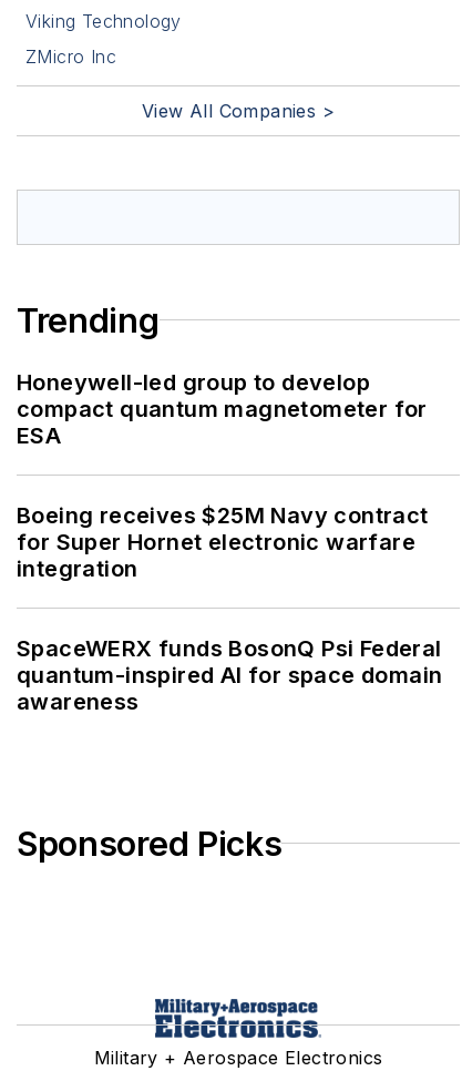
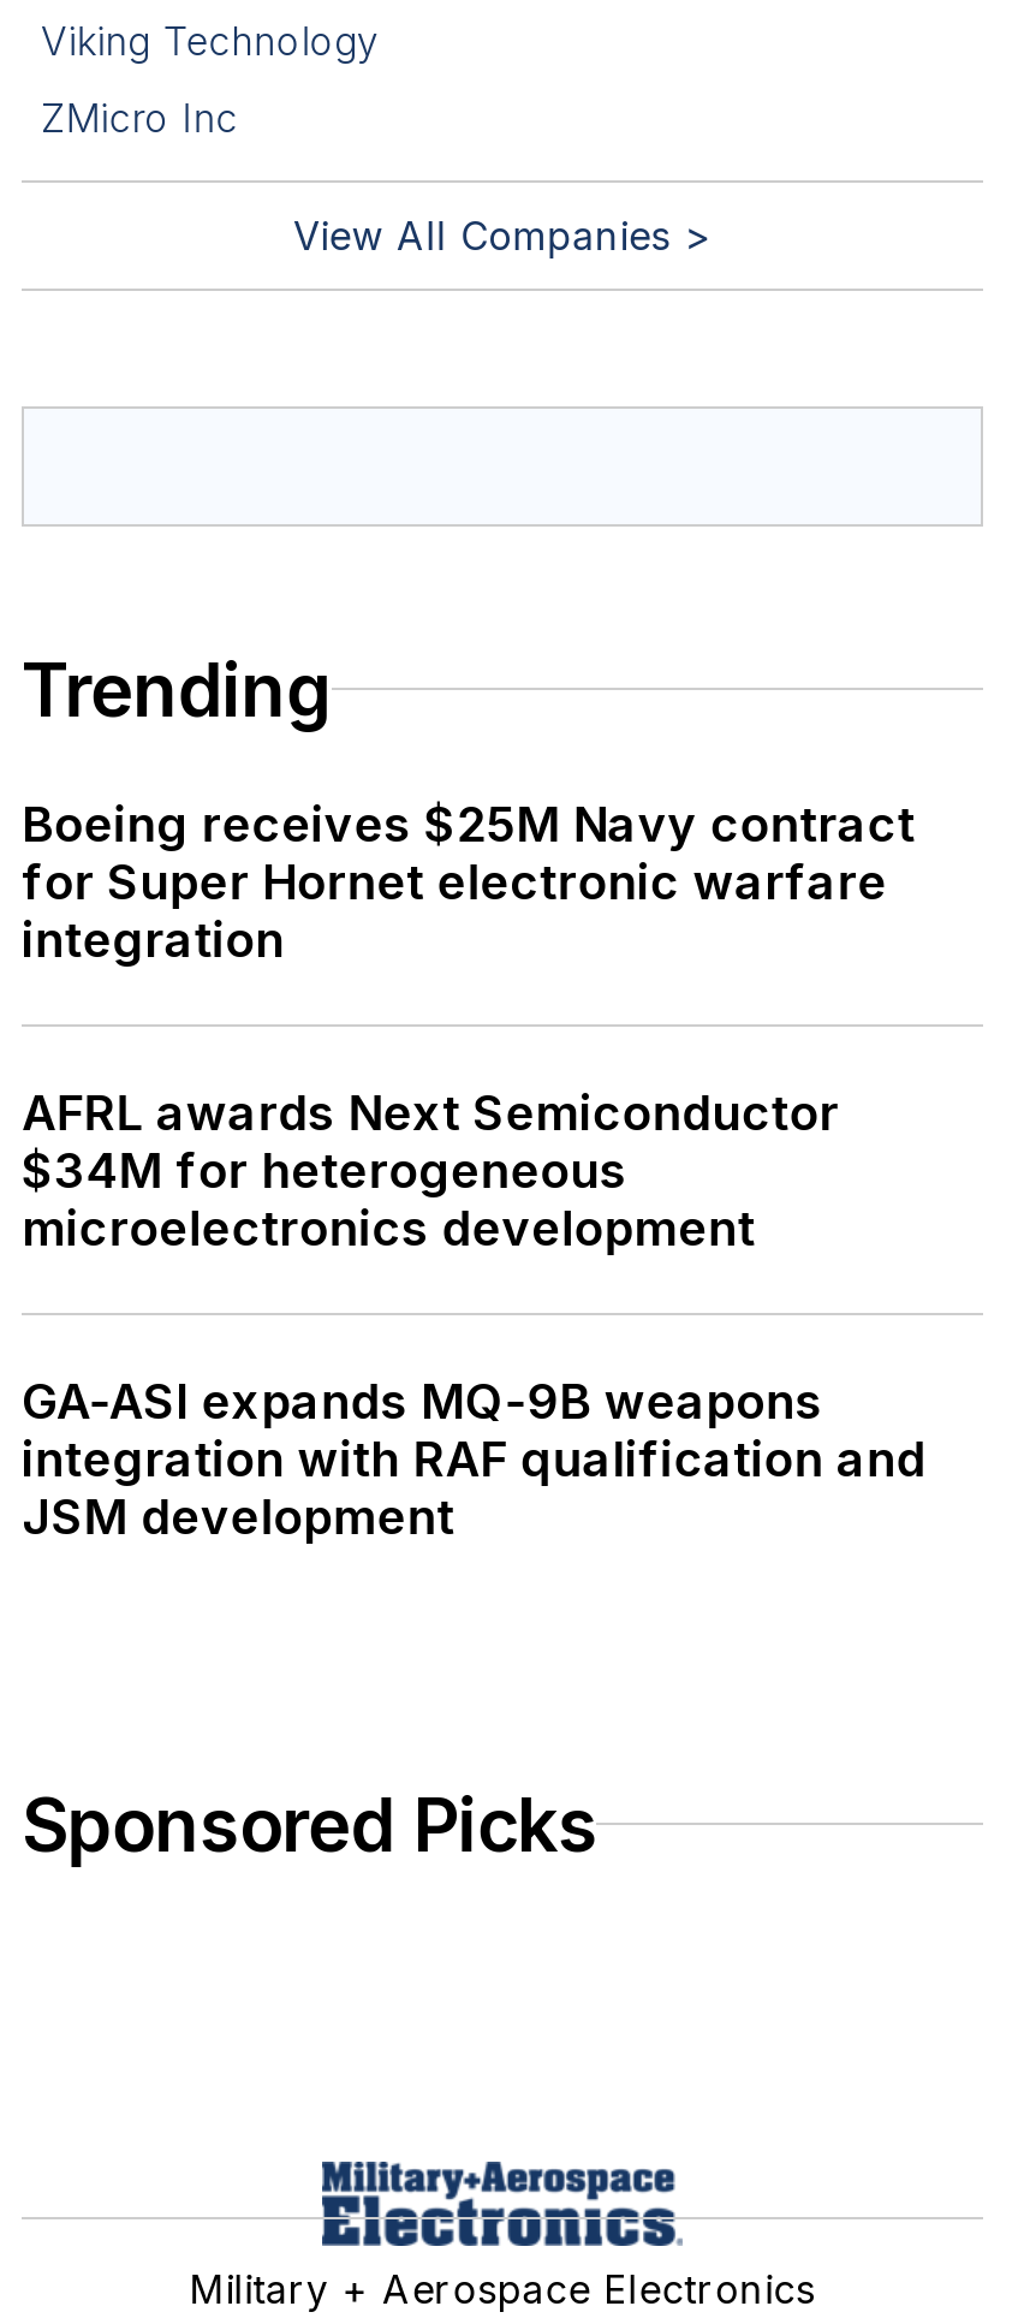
[17,369,427,448] Honeywell-led group to develop | compact quantum magnetometer for | ESA -> none
moved [17,502,428,582] -> [22,795,915,968]: Boeing receives $25M Navy contract | for Super Hornet electronic warfare | integration
[17,635,443,715] SpaceWERX funds BosonQ Psi Federal | quantum-inspired AI for space domain | awareness -> [22,1083,926,1545] AFRL awards Next Semiconductor | $34M for heterogeneous | microelectronics development | GA-ASI expands MQ-9B weapons | integration with RAF qualification and | JSM development

